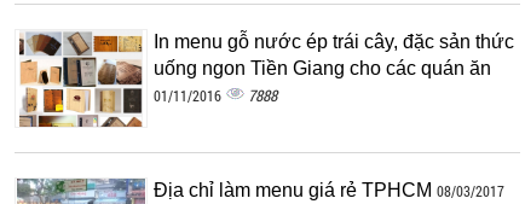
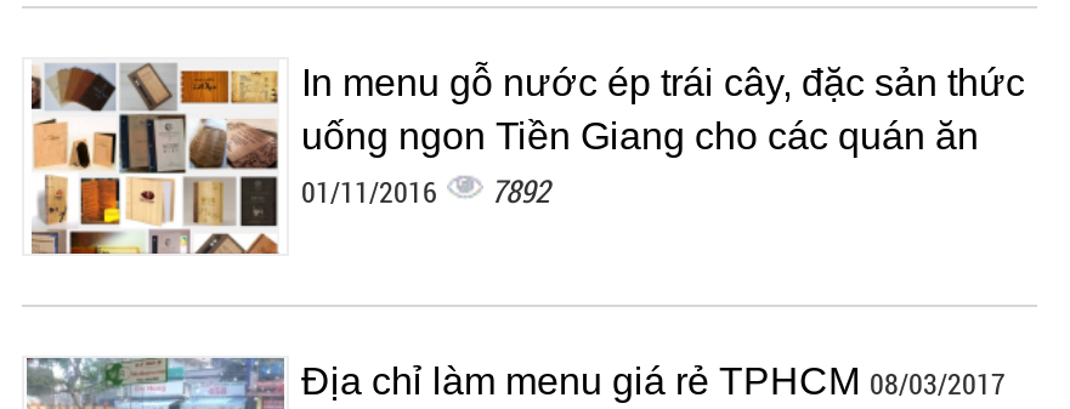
[154,84,277,106] 01/11/2016 7888 -> [301,169,549,212] 01/11/2016 7892

